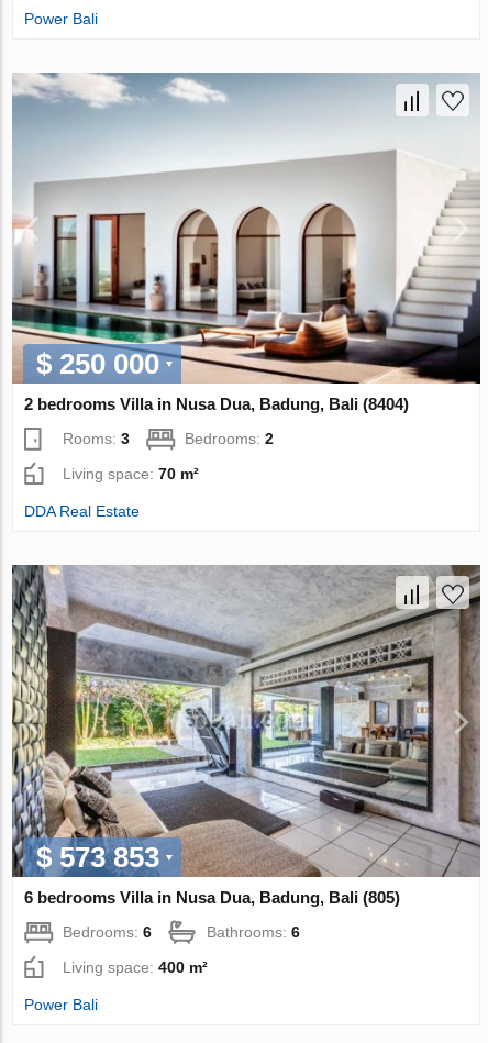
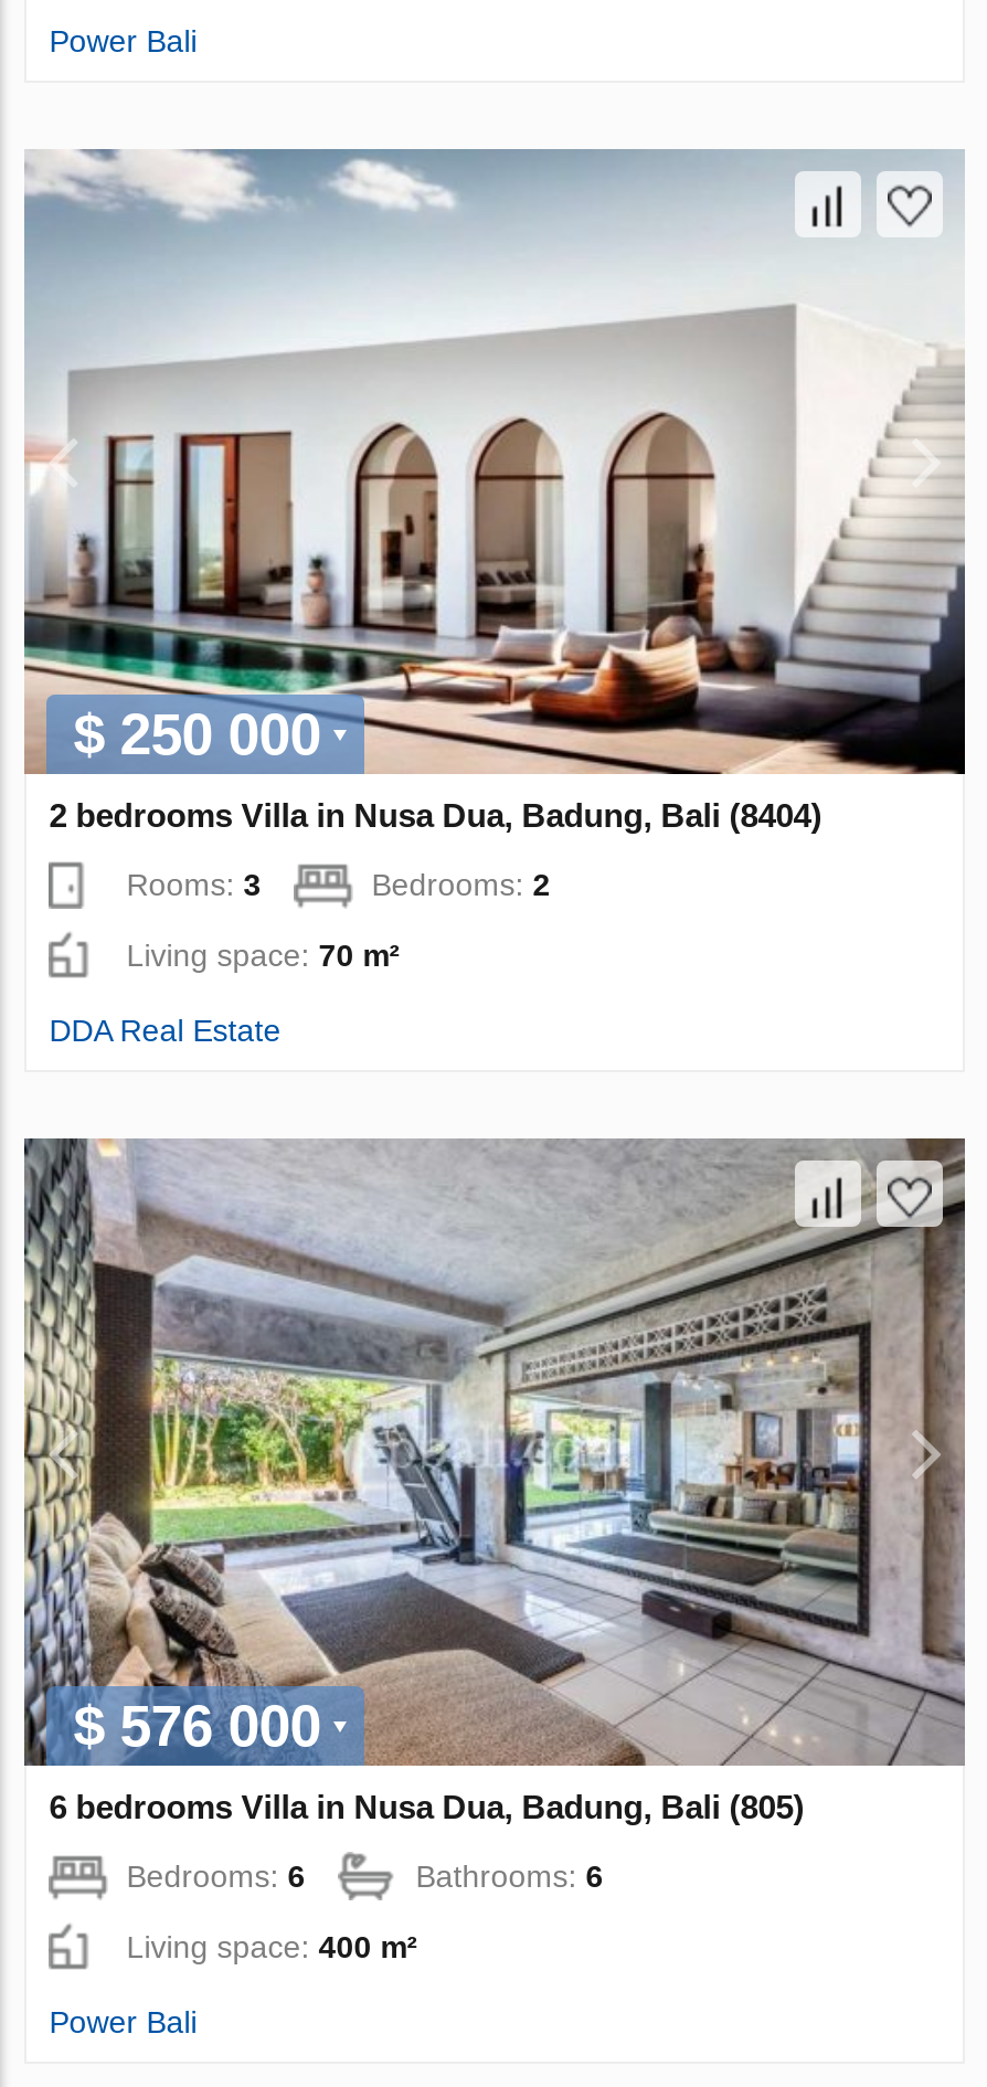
[36,841,160,874] $ 573 853 -> [73,1693,321,1759] $ 576 000

